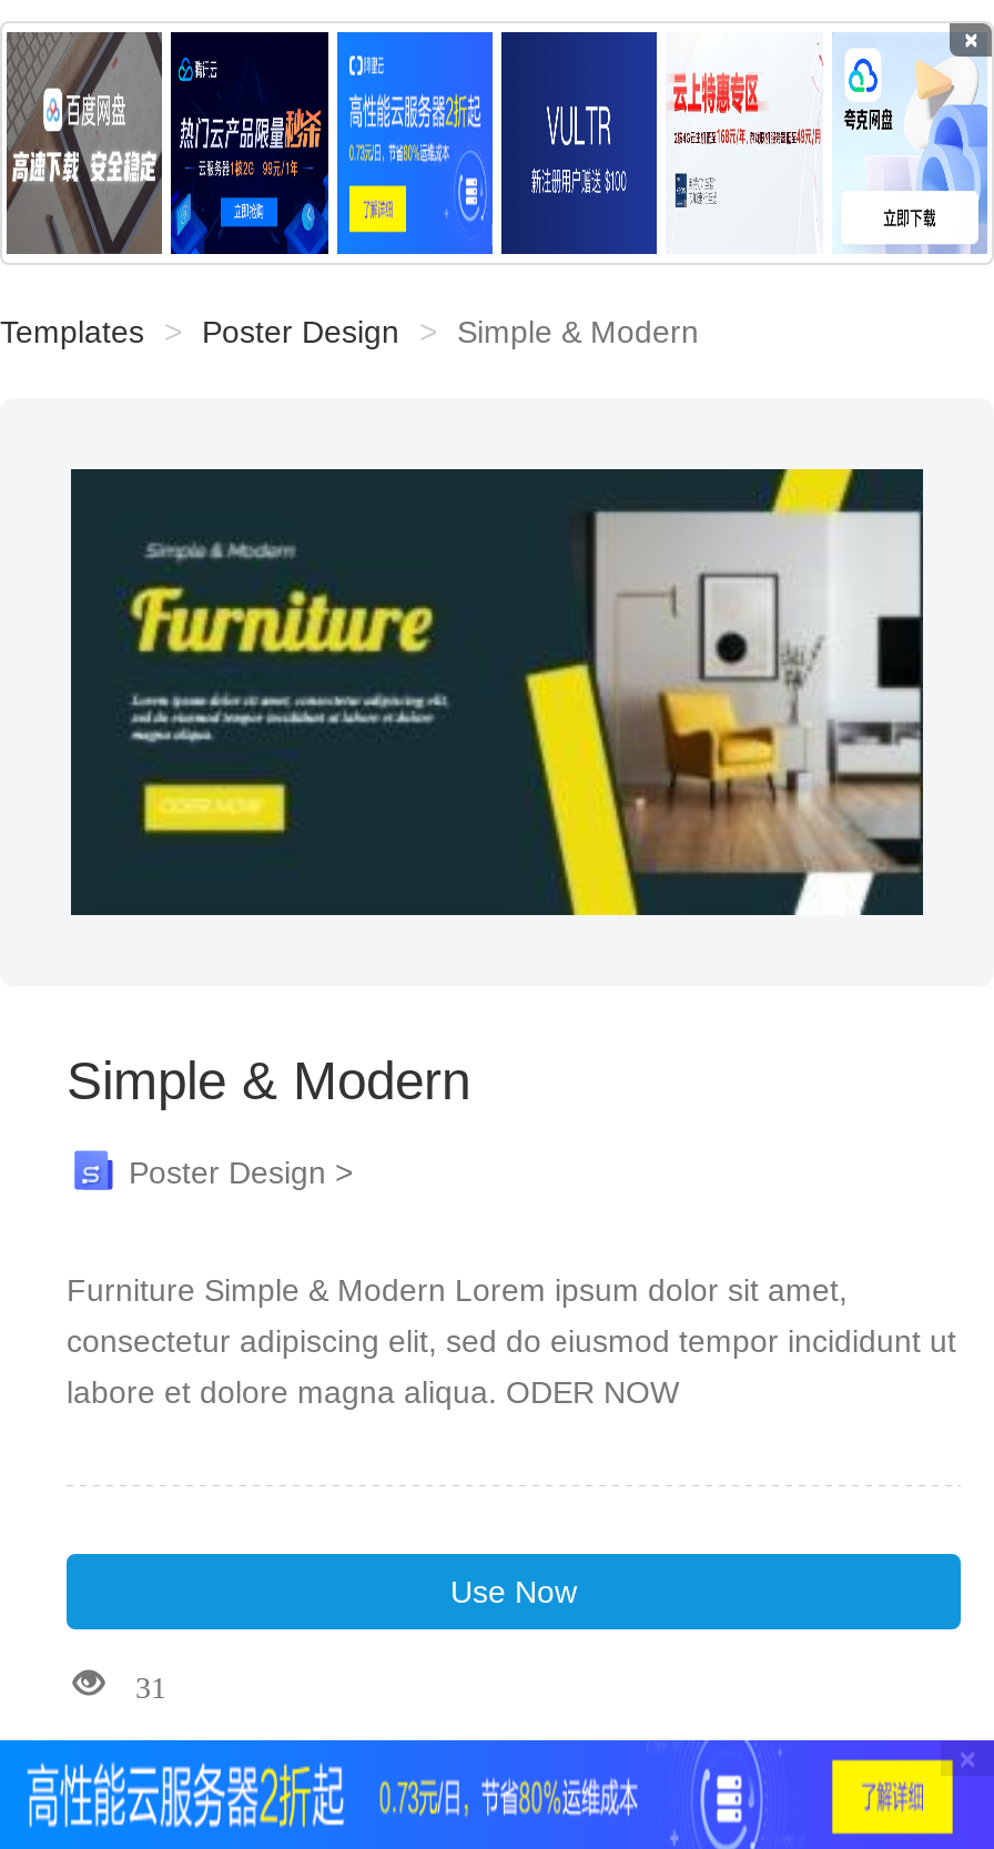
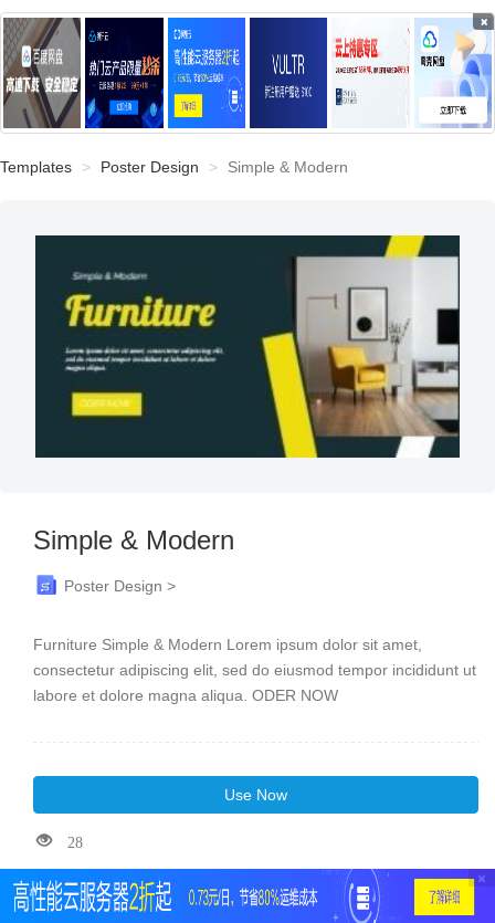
[104,1665,166,1700] 31 -> [52,831,83,849] 28

